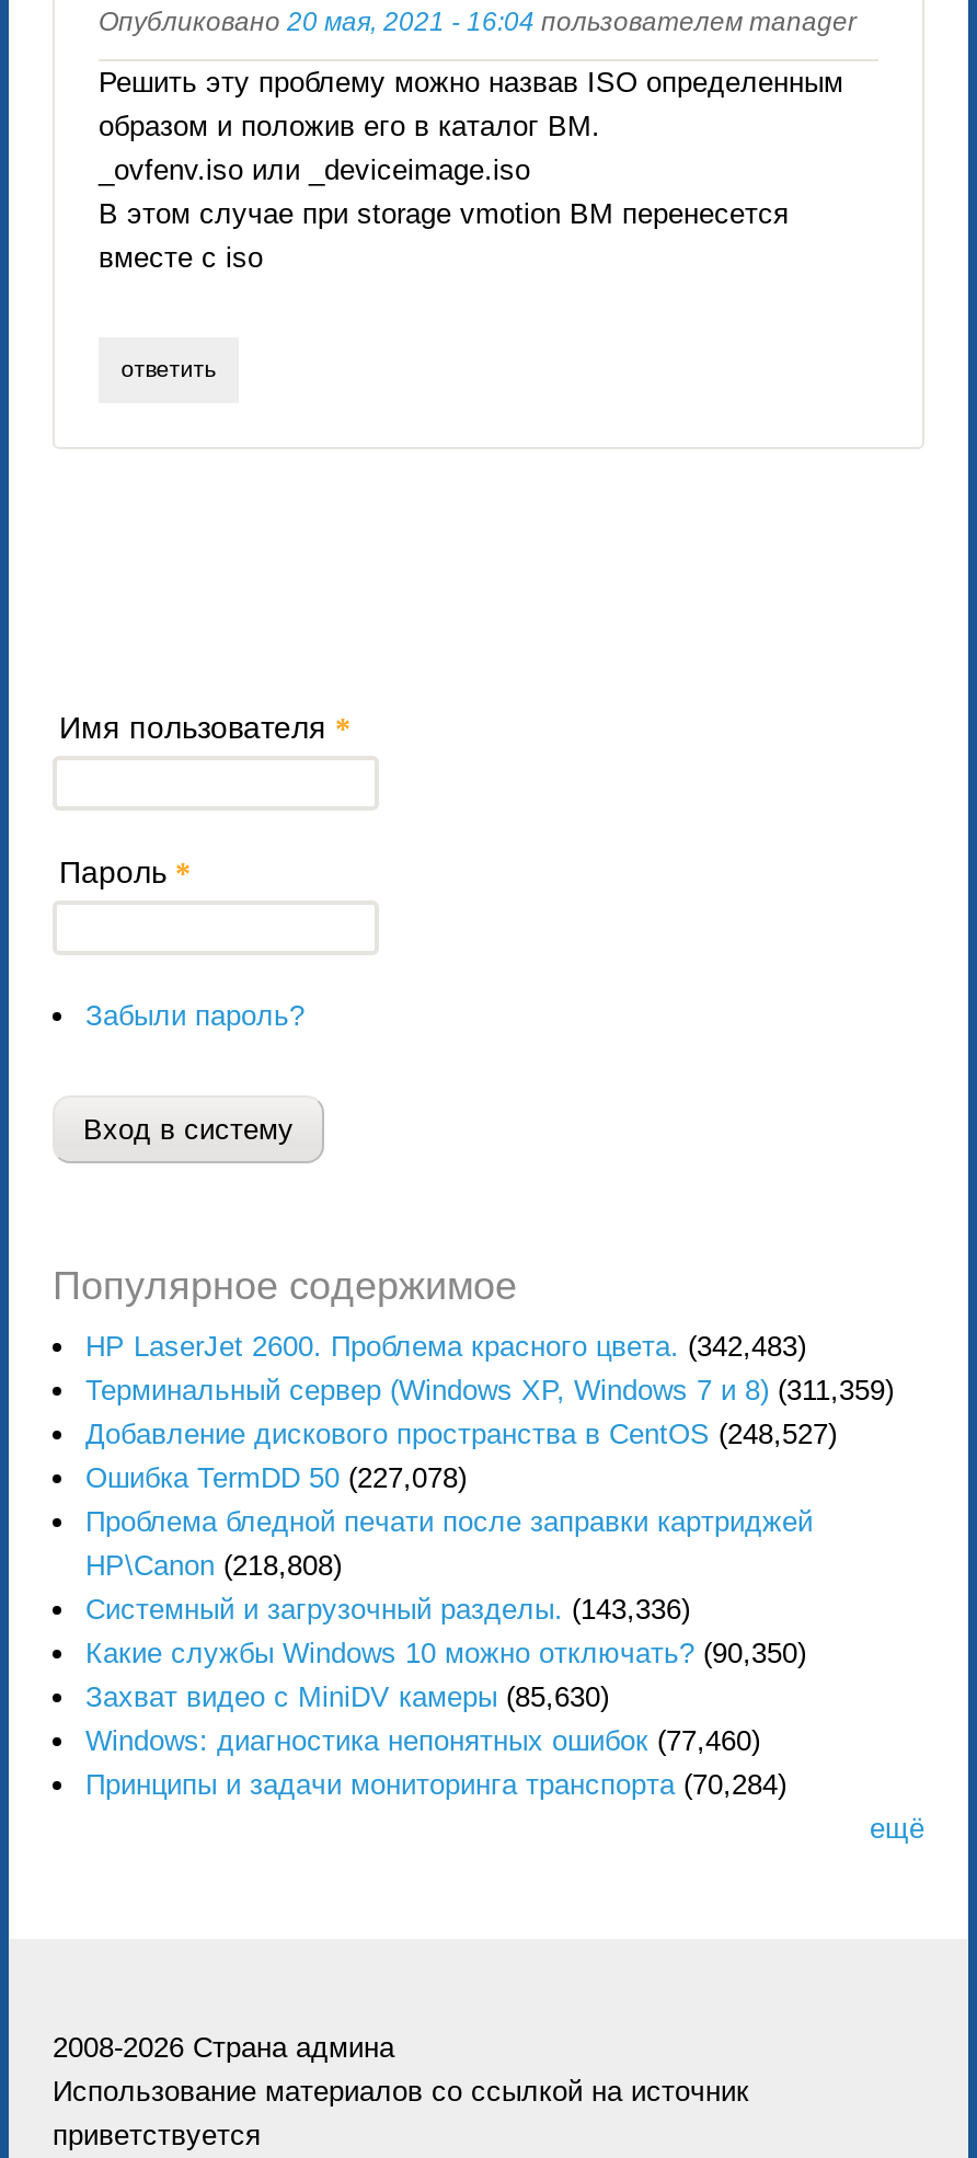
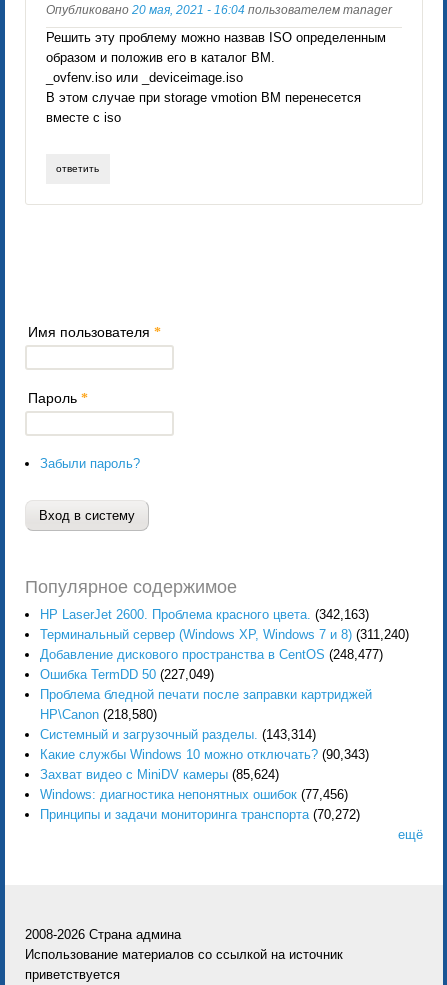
[85,1330,806,1363] HP LaserJet 2600. Проблема красного цвета. (342,483) -> [40,607,369,622] HP LaserJet 2600. Проблема красного цвета. (342,163)
[85,1374,894,1407] Терминальный сервер (Windows XP, Windows 7 и 8) (311,359) -> [40,627,409,642] Терминальный сервер (Windows XP, Windows 7 и 8) (311,240)
[85,1418,837,1451] Добавление дискового пространства в CentOS (248,527) -> [40,647,383,662] Добавление дискового пространства в CentOS (248,477)
[85,1462,467,1494] Ошибка TermDD 50 (227,078) -> [40,667,214,682] Ошибка TermDD 50 (227,049)
[85,1549,342,1582] HP\Canon (218,808) -> [40,707,157,722] HP\Canon (218,580)
[85,1593,690,1626] Системный и загрузочный разделы. (143,336) -> [40,727,316,742] Системный и загрузочный разделы. (143,314)
[85,1637,806,1670] Какие службы Windows 10 можно отключать? (90,350) -> [40,747,369,762] Какие службы Windows 10 можно отключать? (90,343)
[85,1681,609,1713] Захват видео с MiniDV камеры (85,630) -> [40,767,279,782] Захват видео с MiniDV камеры (85,624)
[85,1724,760,1757] Windows: диагностика непонятных ошибок (77,460) -> [40,787,348,802] Windows: диагностика непонятных ошибок (77,456)
[85,1768,786,1801] Принципы и задачи мониторинга транспорта (70,284) -> [40,807,360,822] Принципы и задачи мониторинга транспорта (70,272)

